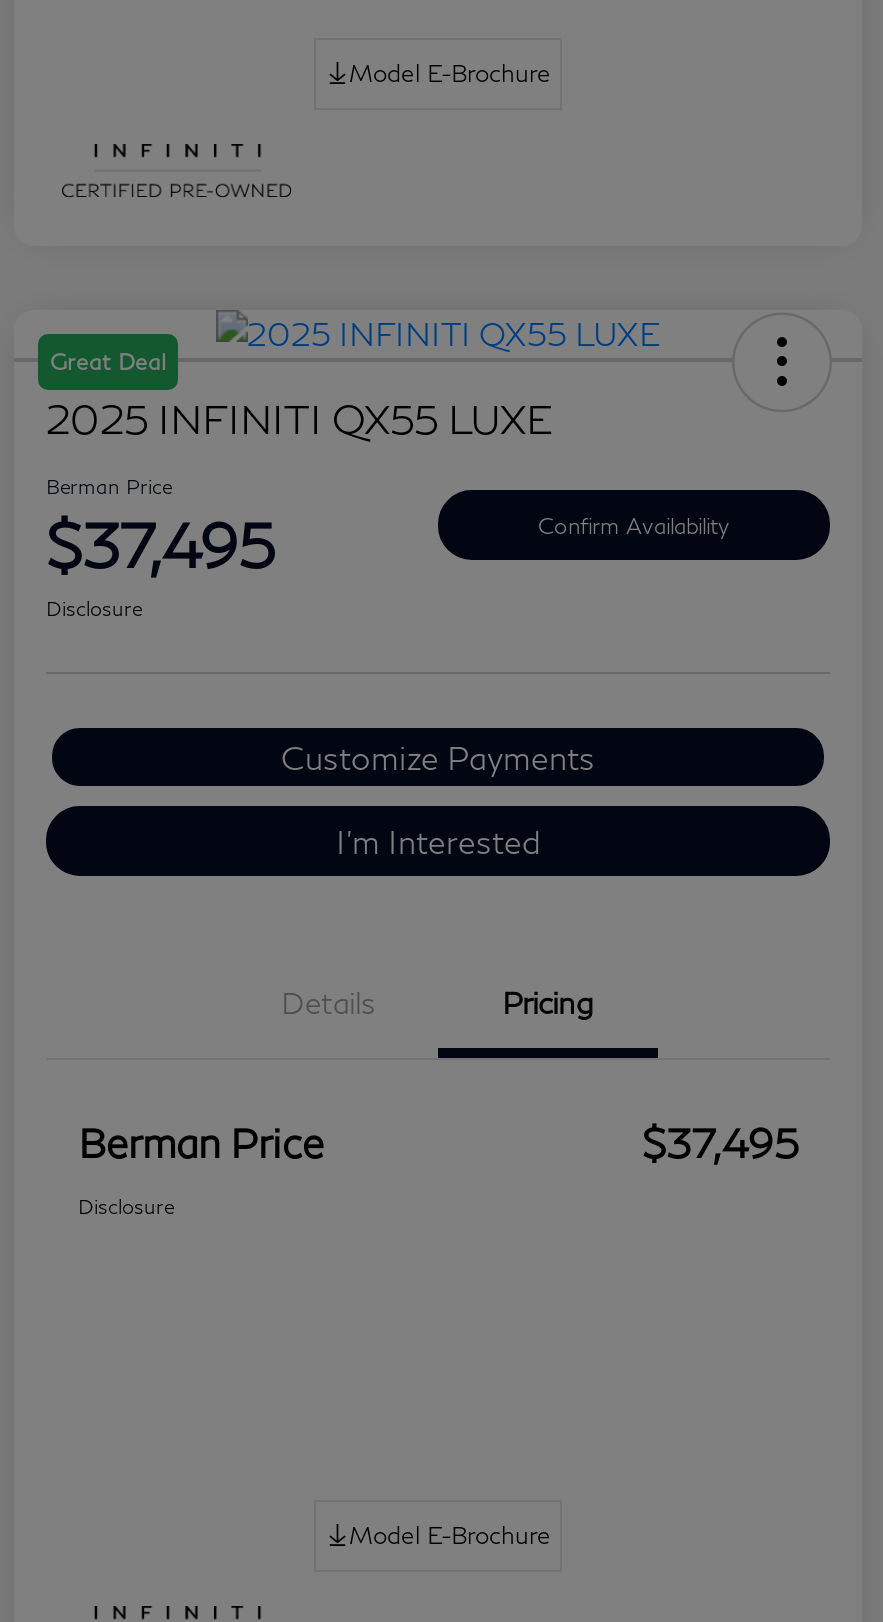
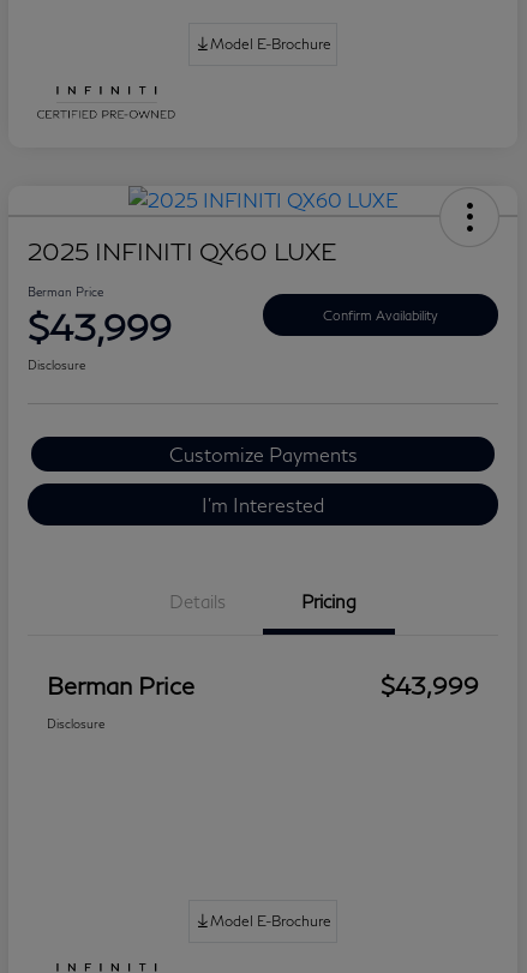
[46,348,552,442] Great Deal | 2025 INFINITI QX55 LUXE -> [28,236,336,265] 2025 INFINITI QX60 LUXE
[46,508,276,580] $37,495 -> [28,305,172,348] $43,999
[642,1118,798,1166] $37,495 -> [381,671,479,699] $43,999

